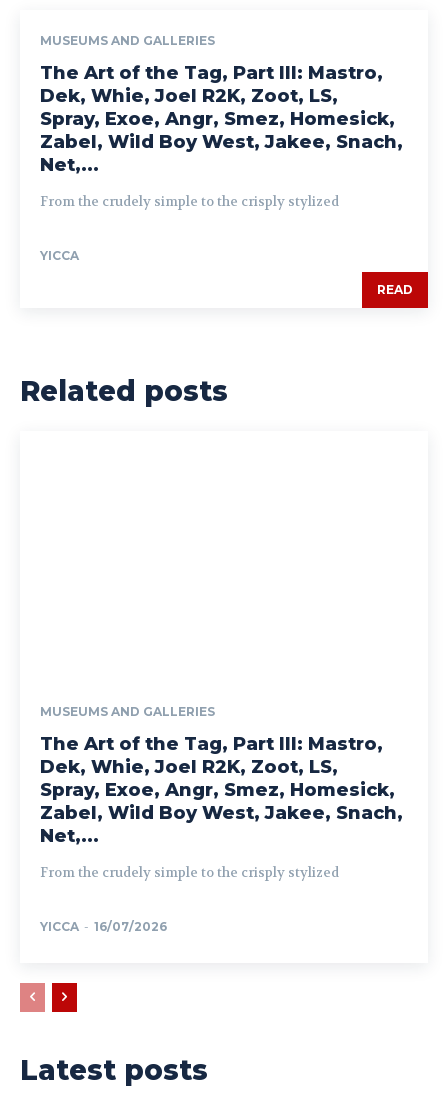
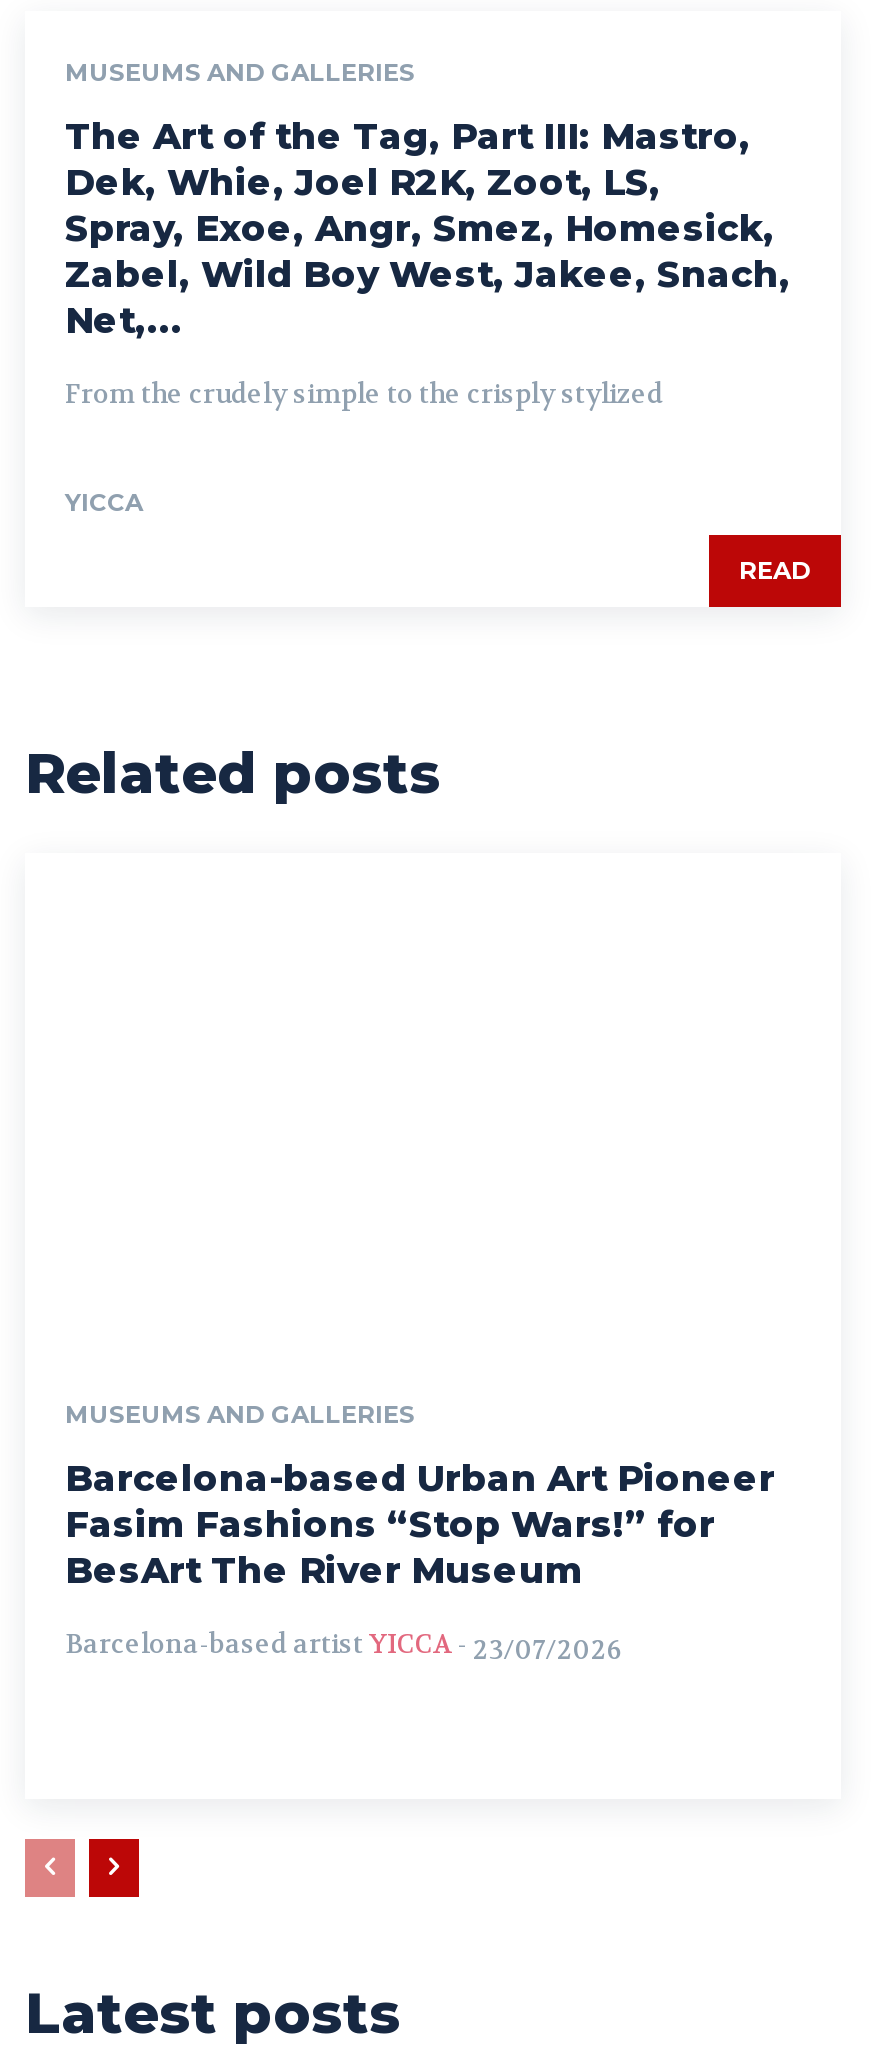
[40,733,403,934] The Art of the Tag, Part III: Mastro, | Dek, Whie, Joel R2K, Zoot, LS, | Spray, Exoe, Angr, Smez, Homesick, | Zabel, Wild Boy West, Jakee, Snach, | Net,... | From the crudely simple to the crisply stylized | YICCA - 16/07/2026 -> [65,1456,775,1666] Barcelona-based Urban Art Pioneer | Fasim Fashions “Stop Wars!” for | BesArt The River Museum | Barcelona-based artist YICCA - 23/07/2026

